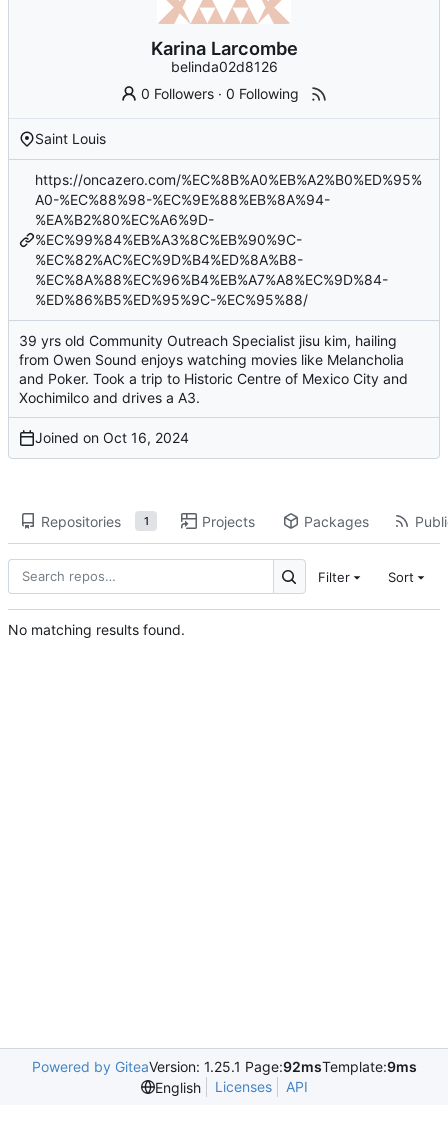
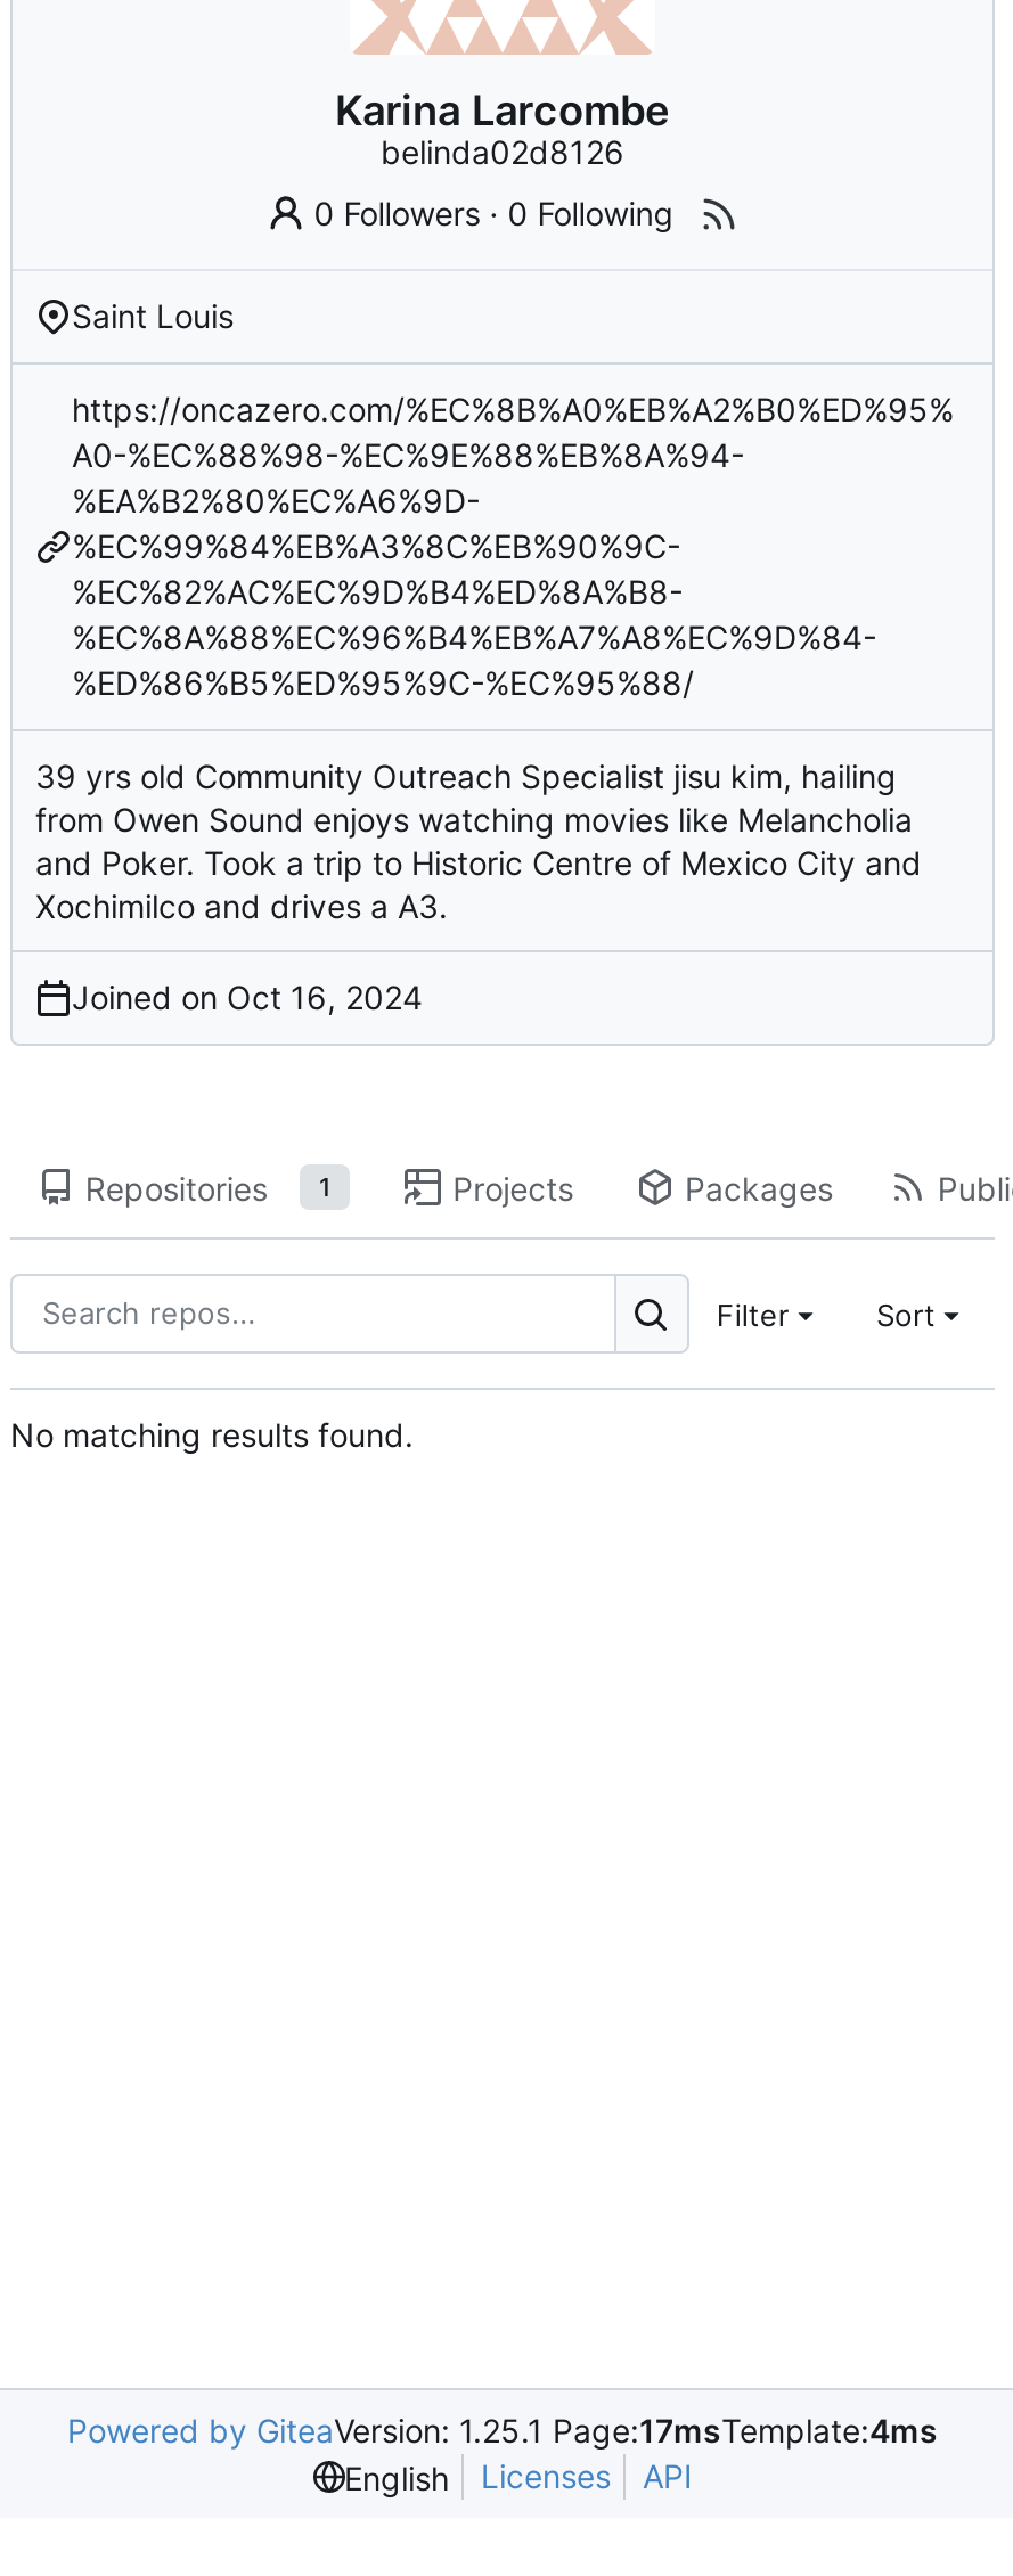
[31,1058,416,1075] Powered by GiteaVersion: 1.25.1 Page:92msTemplate:9ms -> [67,2411,938,2450] Powered by GiteaVersion: 1.25.1 Page:17msTemplate:4ms

